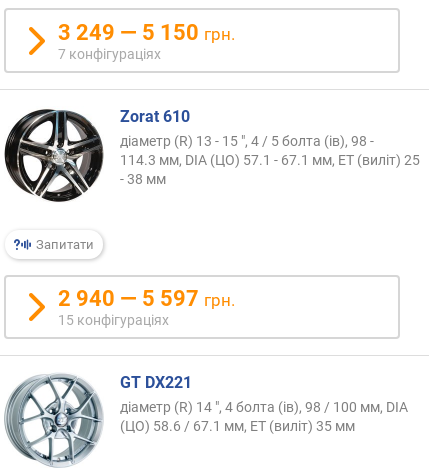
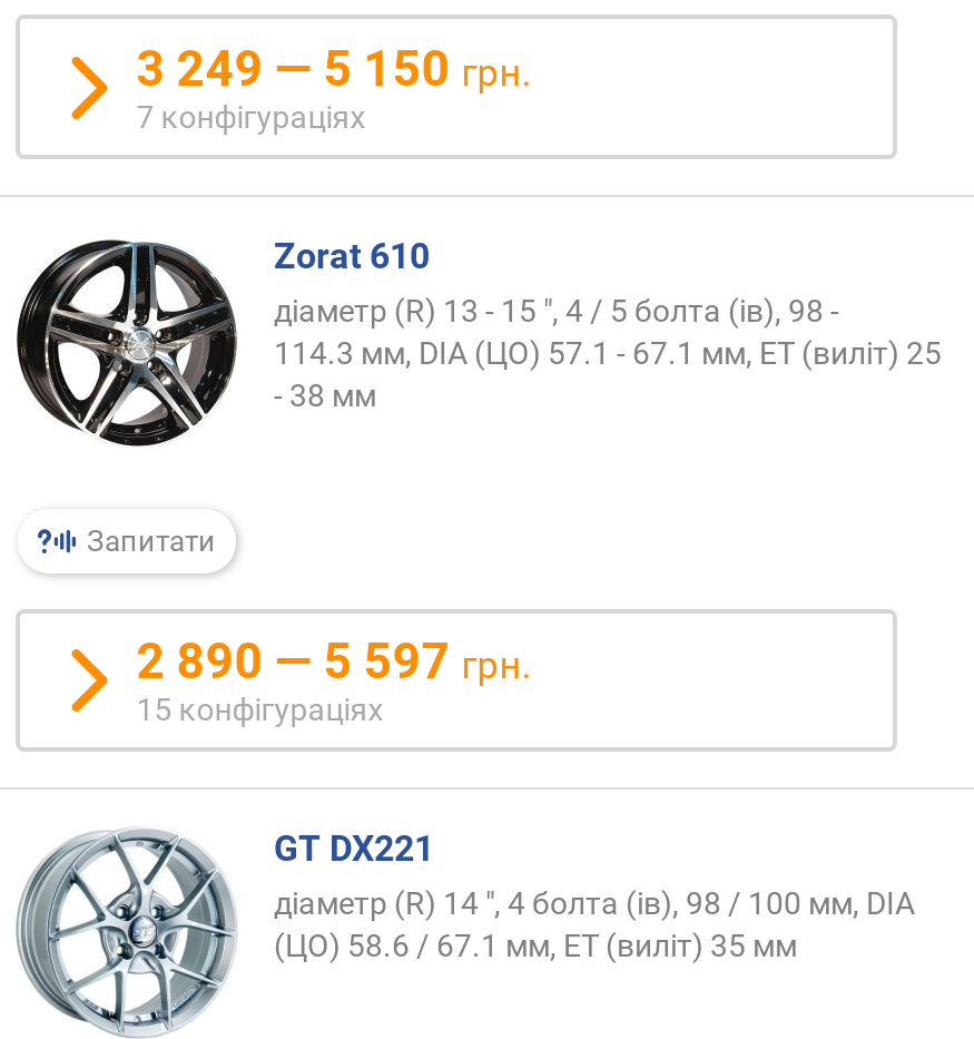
[58,286,235,311] 2 940 — 5 597 грн. -> [136,633,530,689] 2 890 — 5 597 грн.

